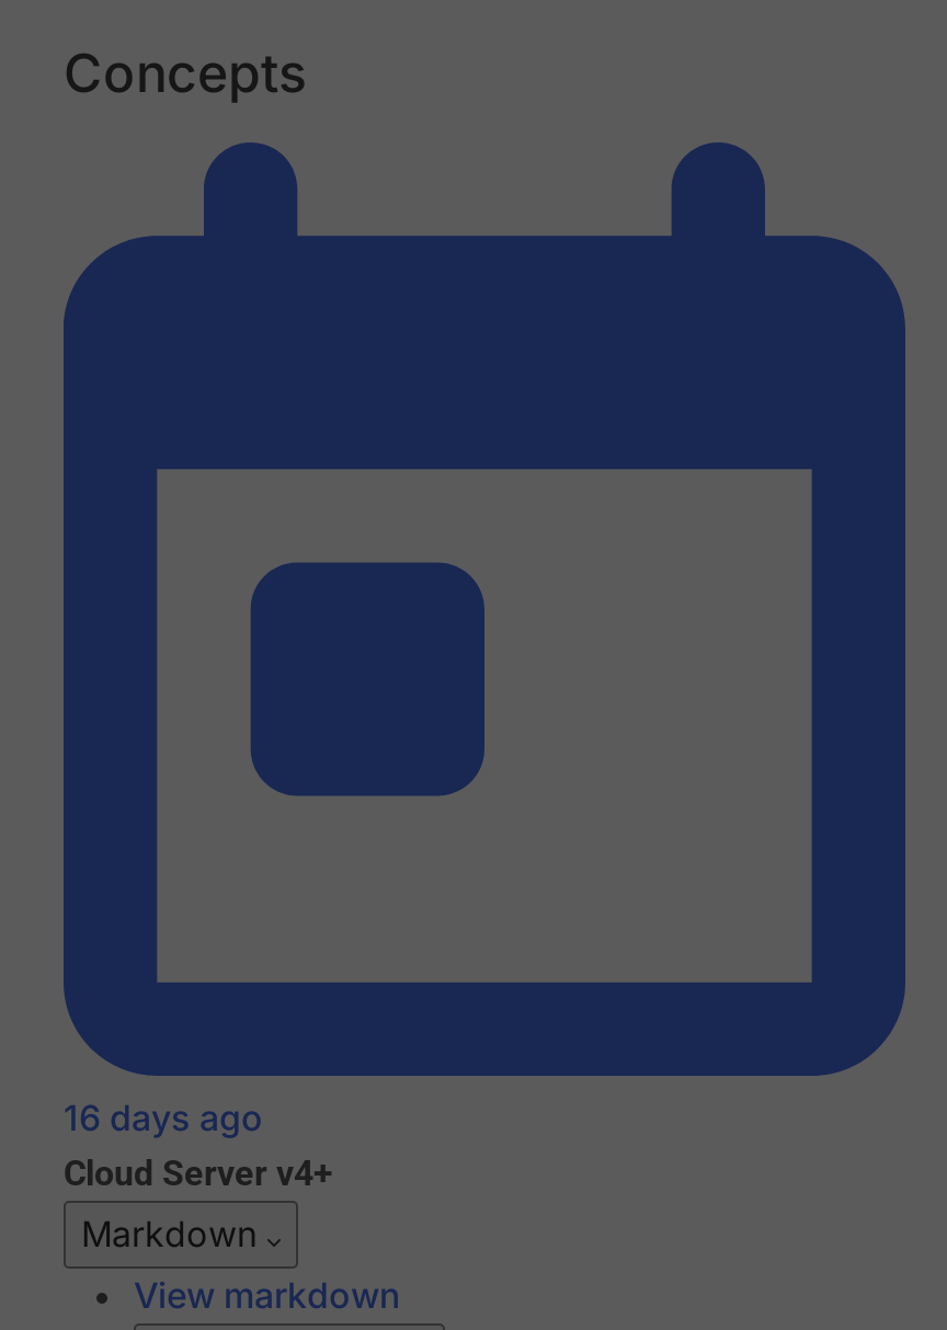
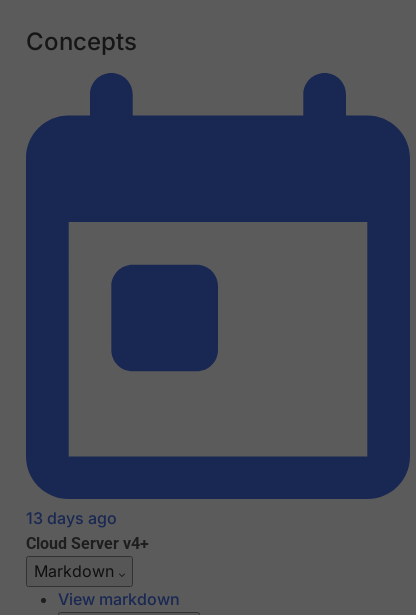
[64,1097,263,1140] 16 days ago -> [26,508,117,528] 13 days ago

